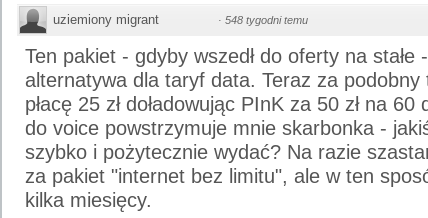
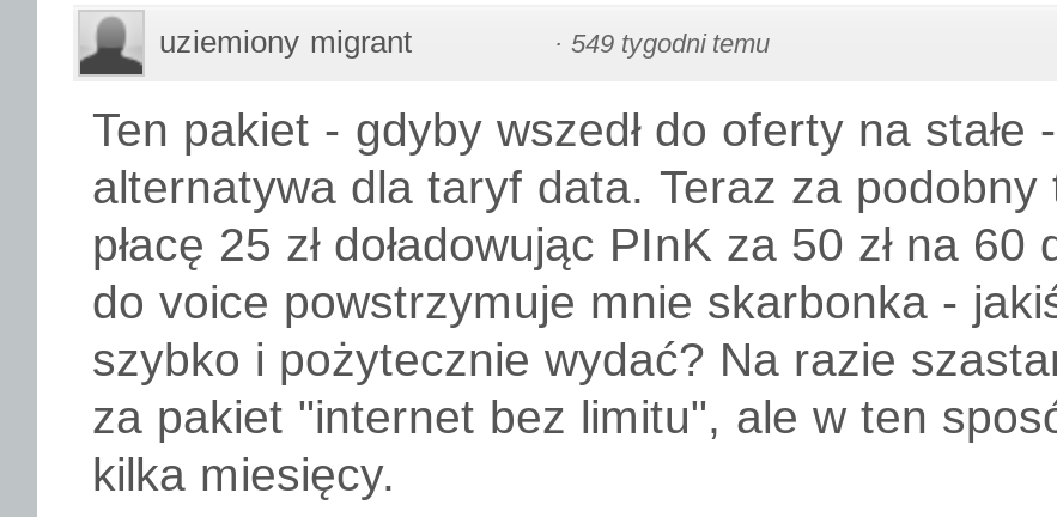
[218,14,308,26] · 548 tygodni temu -> [554,29,770,57] · 549 tygodni temu

